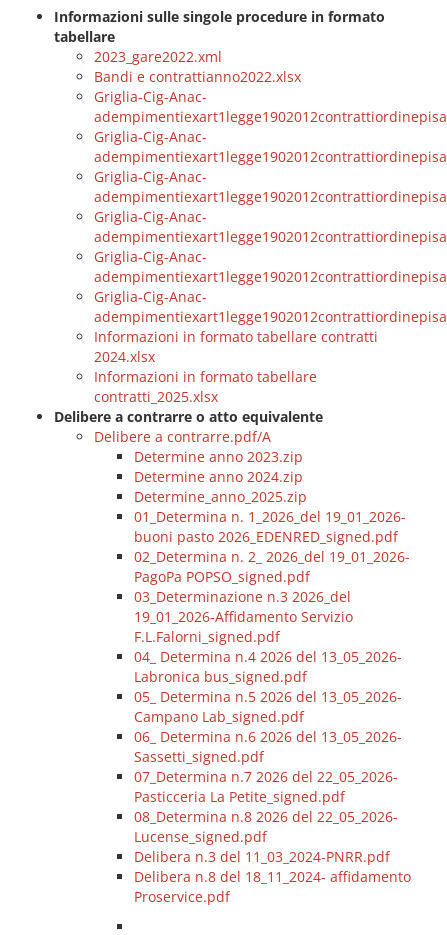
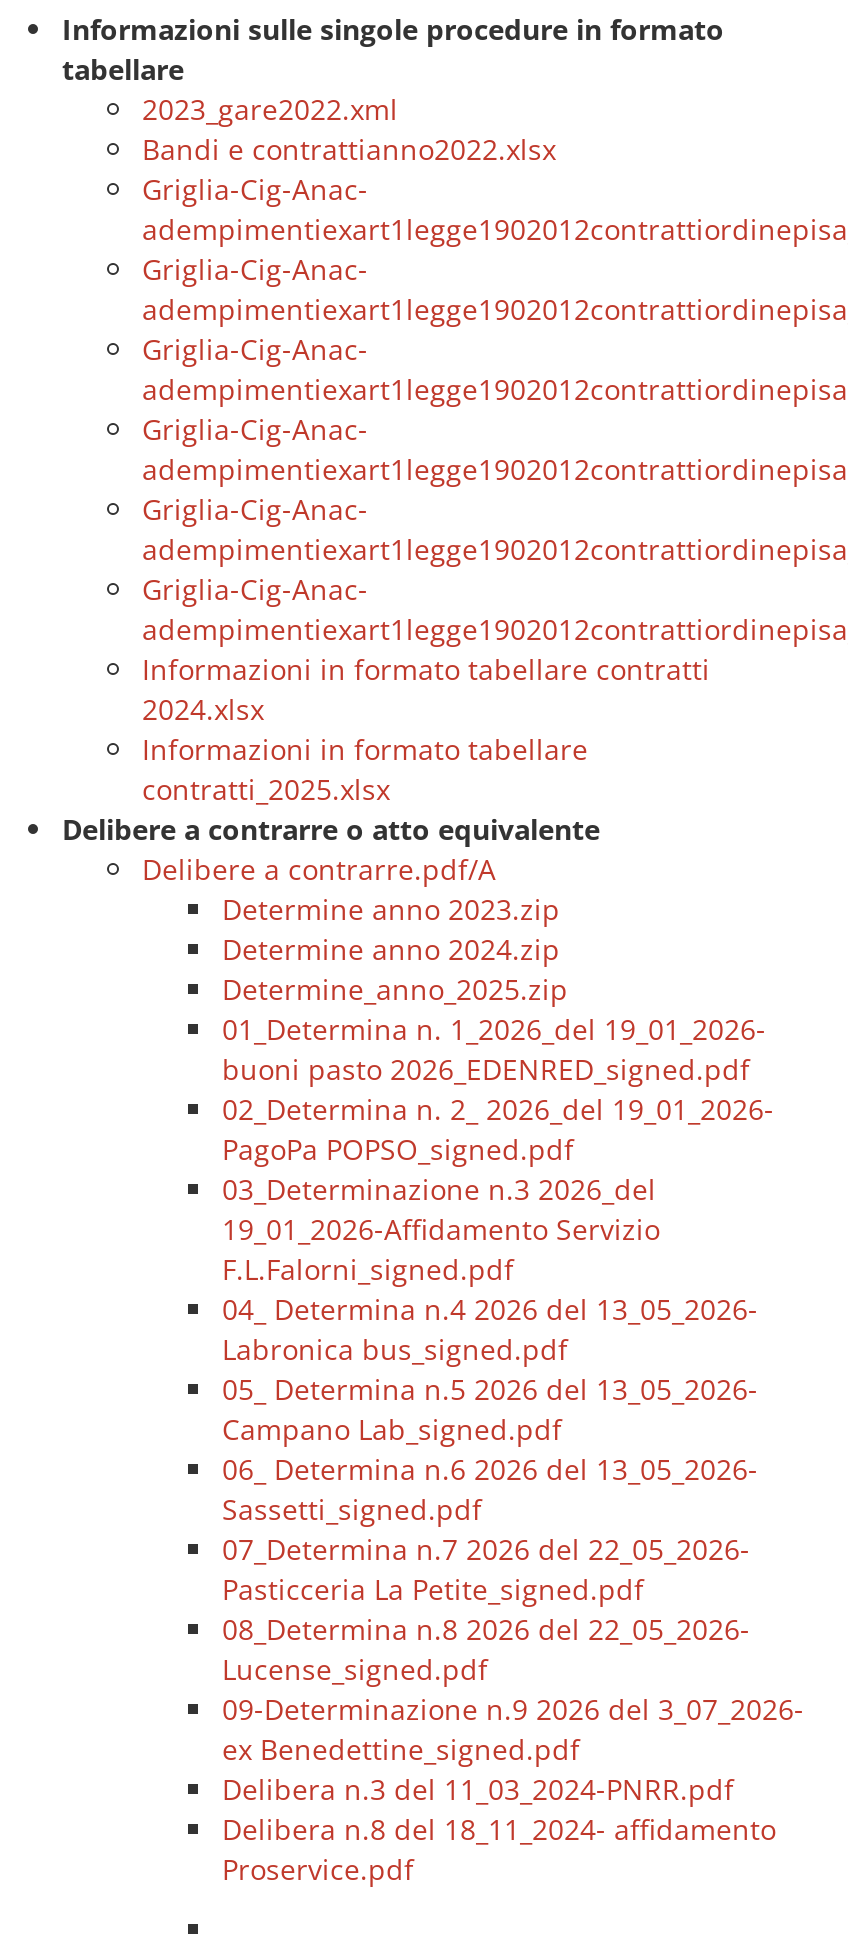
none -> [222,1690,804,1768] 09-Determinazione n.9 2026 del 3_07_2026- | ex Benedettine_signed.pdf

